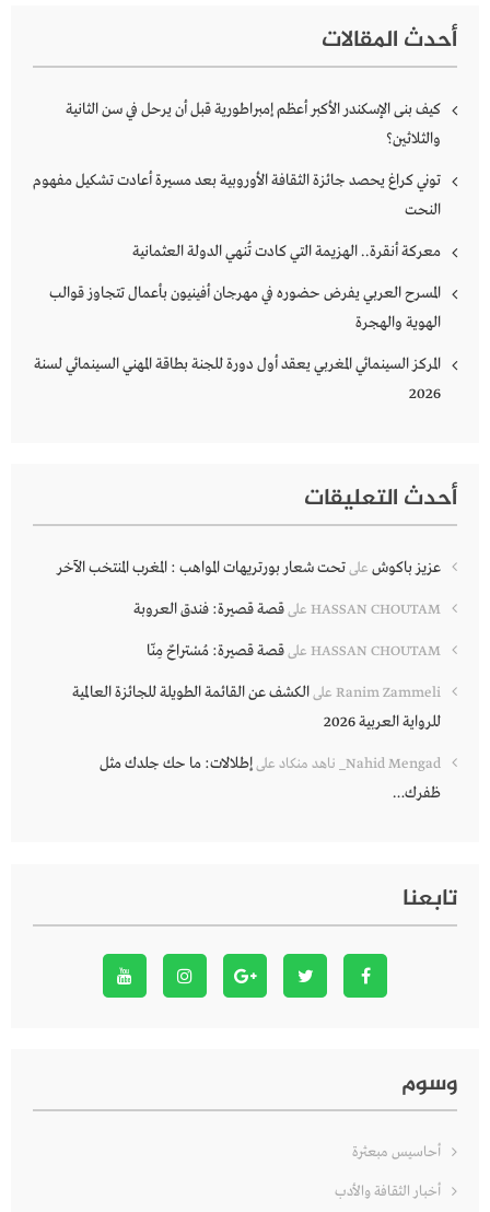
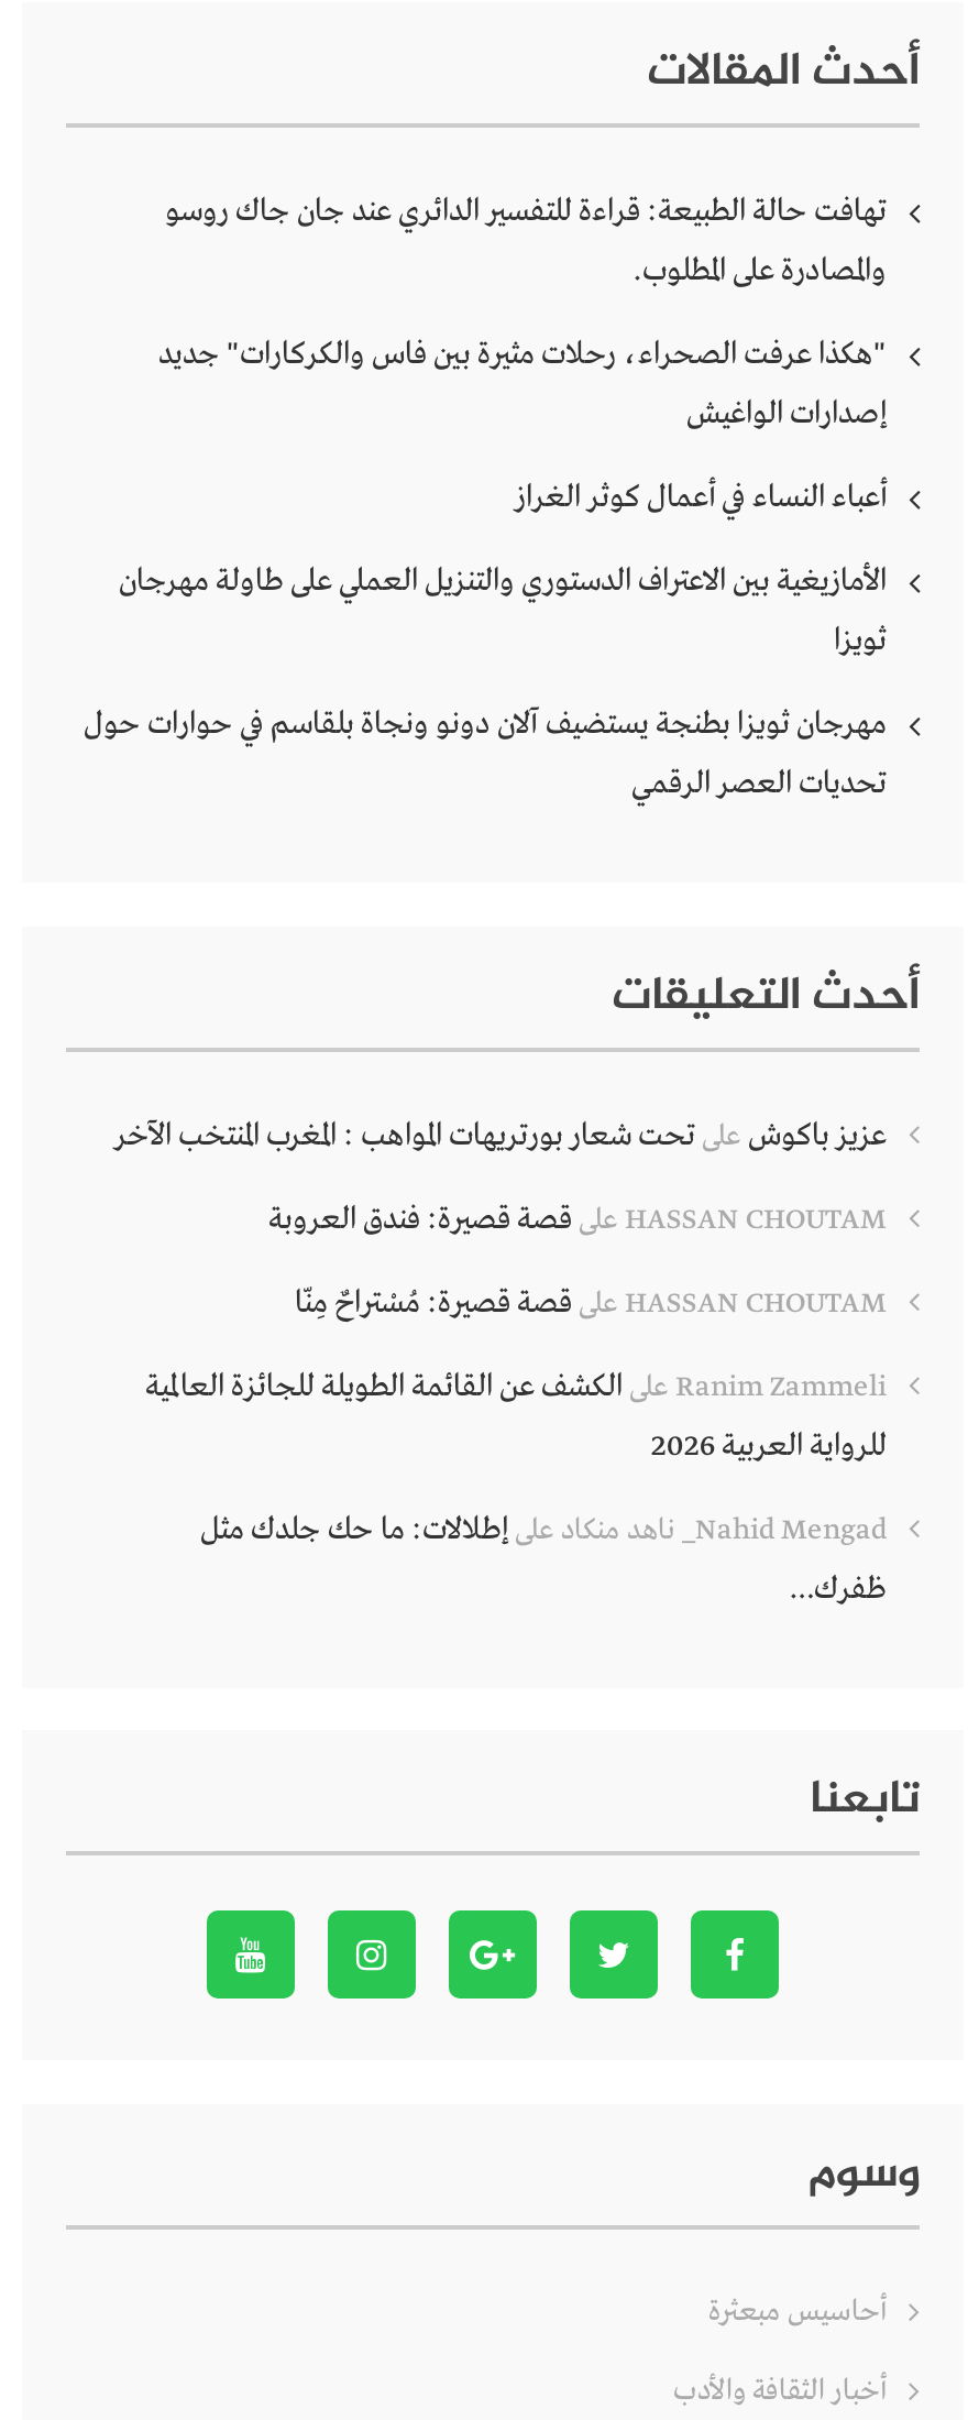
[66,99,441,119] كيف بنى الإسكندر الأكبر أعظم إمبراطورية قبل أن يرحل في سن الثانية -> [165,192,887,232] تهافت حالة الطبيعة: قراءة للتفسير الدائري عند جان جاك روسو
[386,129,441,149] والثلاثين؟ -> [634,252,887,291] والمصادرة على المطلوب.
[33,170,441,190] توني كراغ يحصد جائزة الثقافة الأوروبية بعد مسيرة أعادت تشكيل مفهوم -> [158,335,887,375] "هكذا عرفت الصحراء، رحلات مثيرة بين فاس والكركارات" جديد
[405,200,441,220] النحت -> [686,395,887,434] إصدارات الواغيش
[132,242,441,261] معركة أنقرة.. الهزيمة التي كادت تُنهي الدولة العثمانية -> [515,478,887,518] أعباء النساء في أعمال كوثر الغراز
[49,283,441,303] المسرح العربي يفرض حضوره في مهرجان أفينيون بأعمال تتجاوز قوالب -> [119,562,887,602] الأمازيغية بين الاعتراف الدستوري والتنزيل العملي على طاولة مهرجان
[355,313,441,332] الهوية والهجرة -> [834,621,887,661] ثويزا
[34,354,441,374] المركز السينمائي المغربي يعقد أول دورة للجنة بطاقة المهني السينمائي لسنة -> [84,705,887,745] مهرجان ثويزا بطنجة يستضيف آلان دونو ونجاة بلقاسم في حوارات حول
[409,384,441,403] 2026 -> [631,764,887,804] تحديات العصر الرقمي

